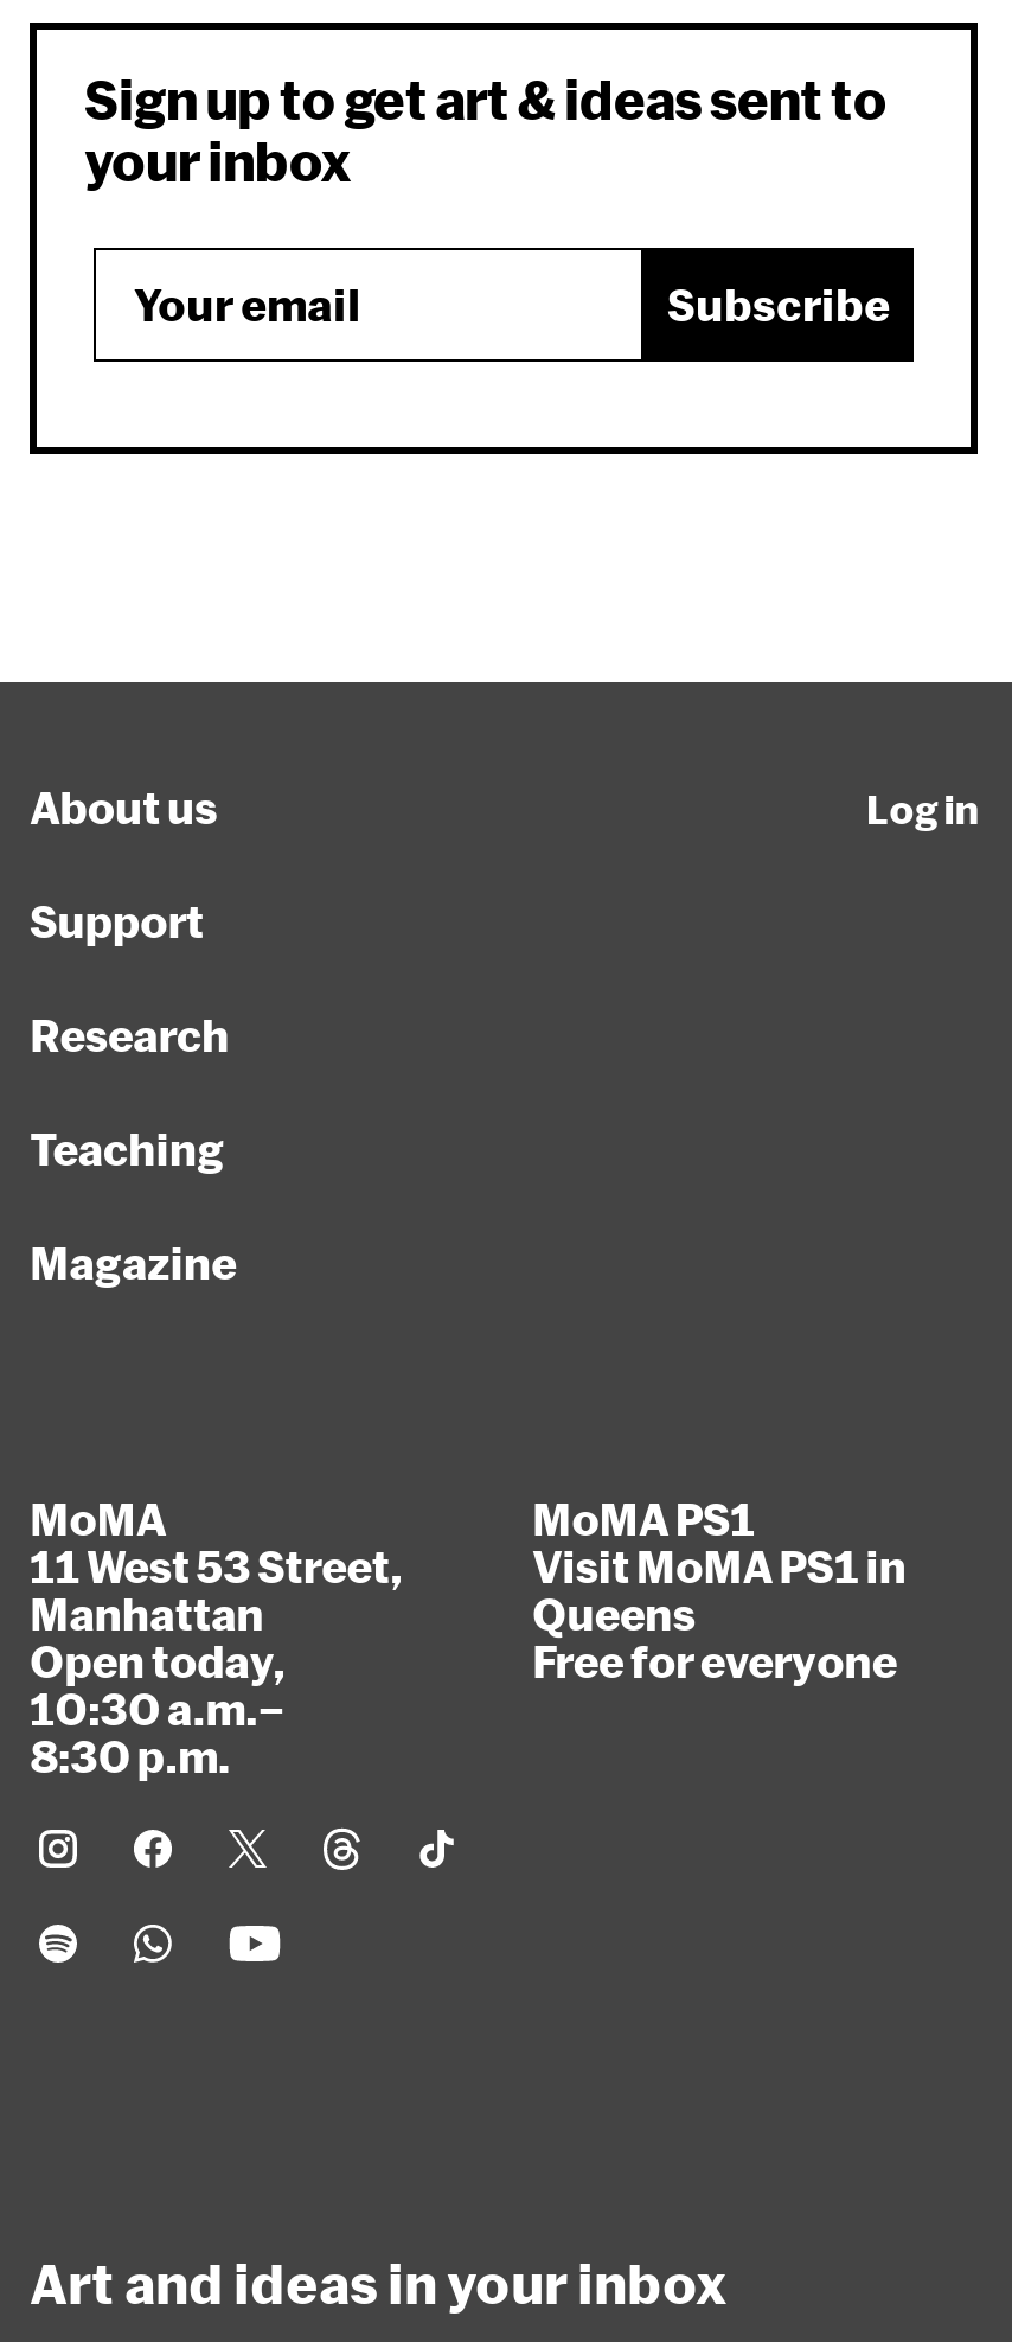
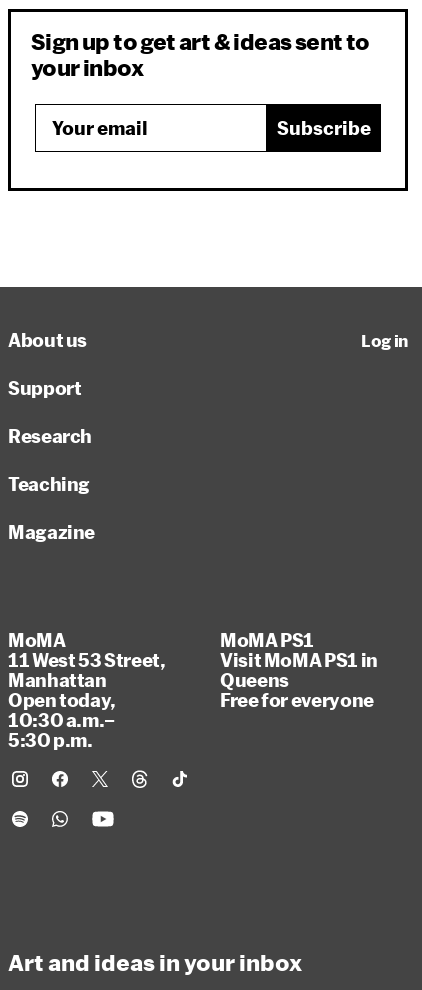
[30,1729,231,1782] 8:30 p.m. -> [8,729,93,751] 5:30 p.m.

